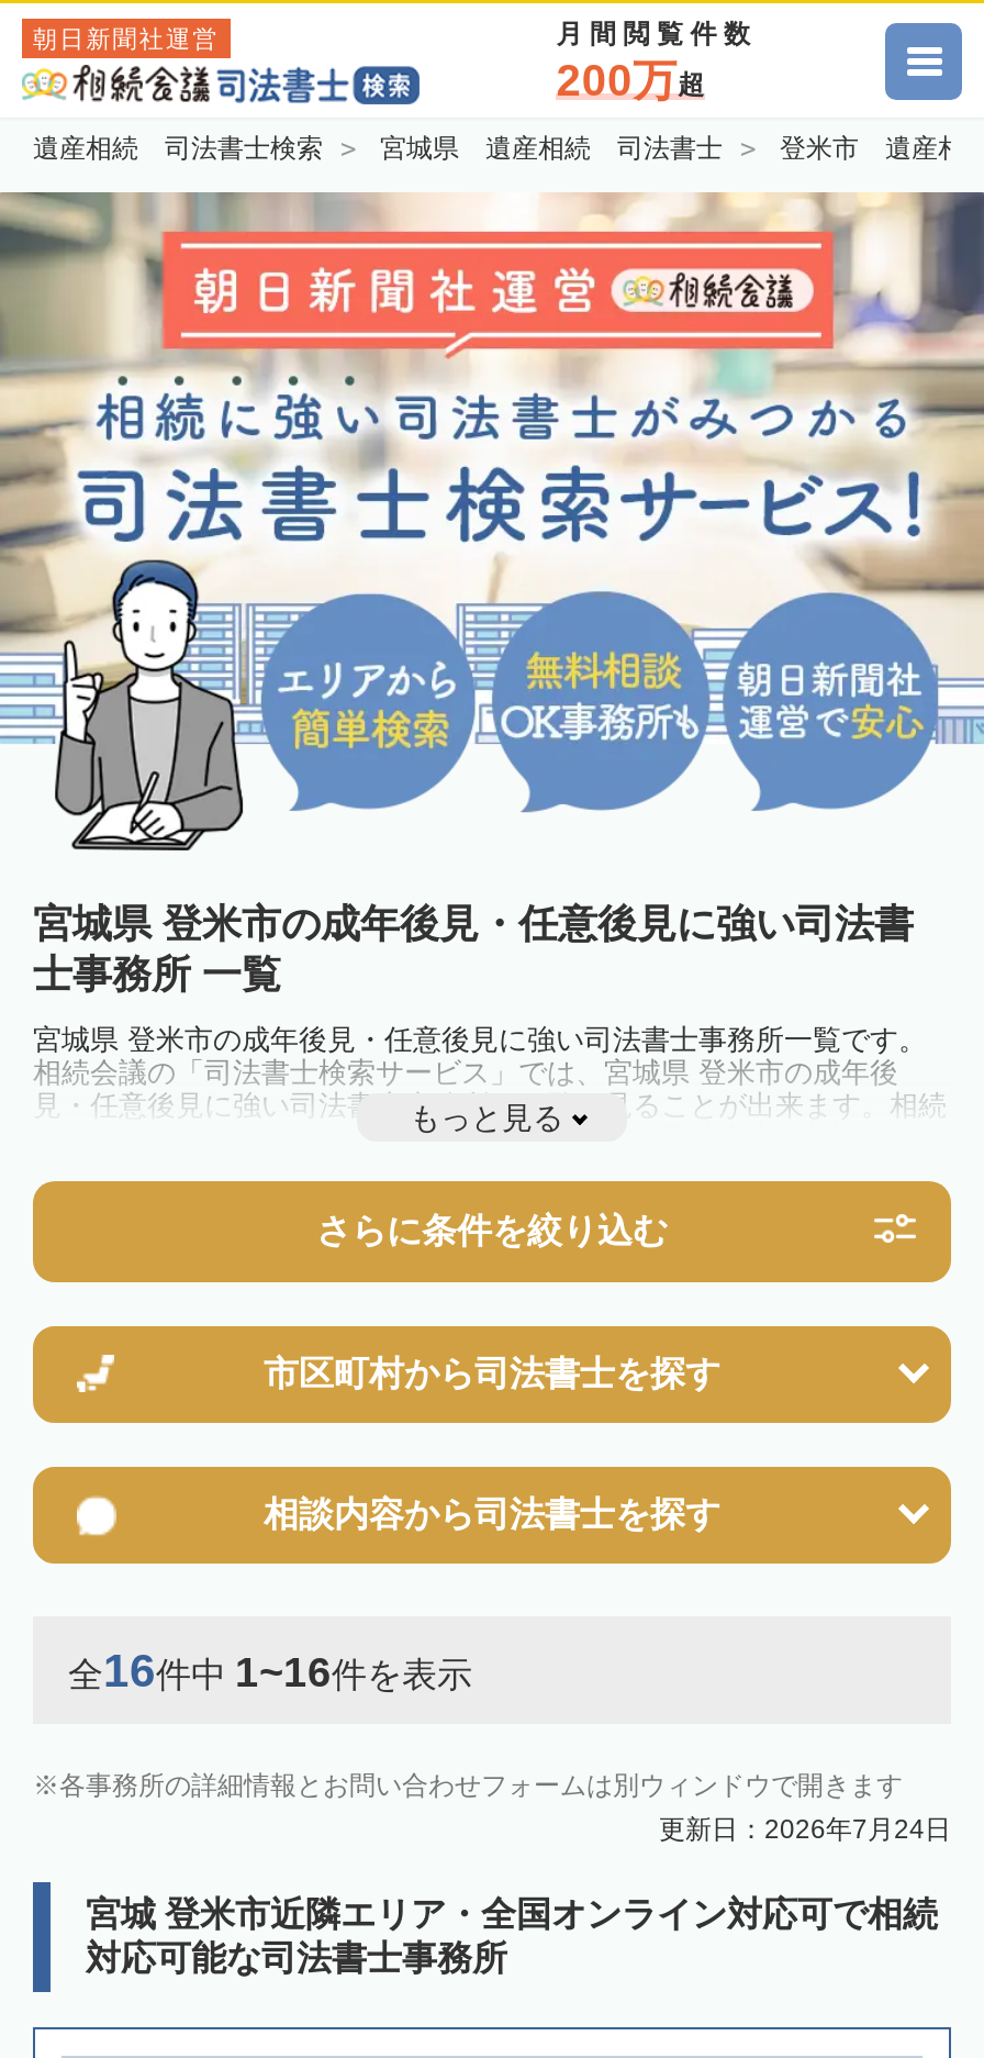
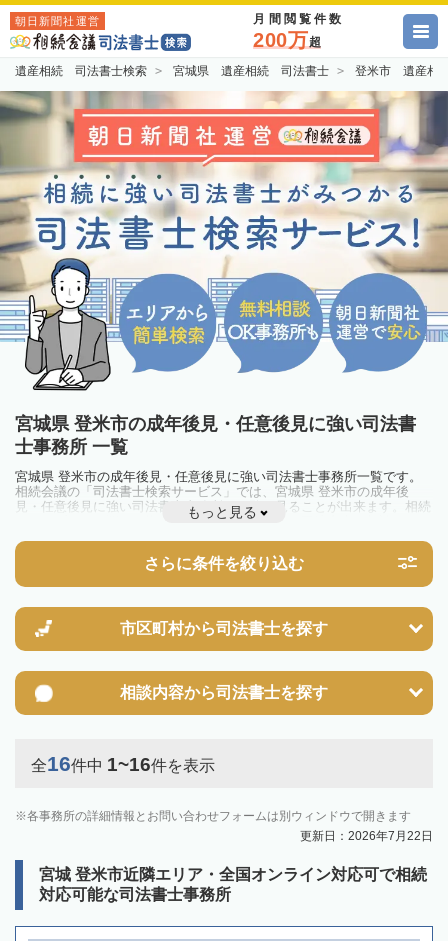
[659,1815,951,1845] 更新日：2026年7月24日 -> [300,829,433,843] 更新日：2026年7月22日

